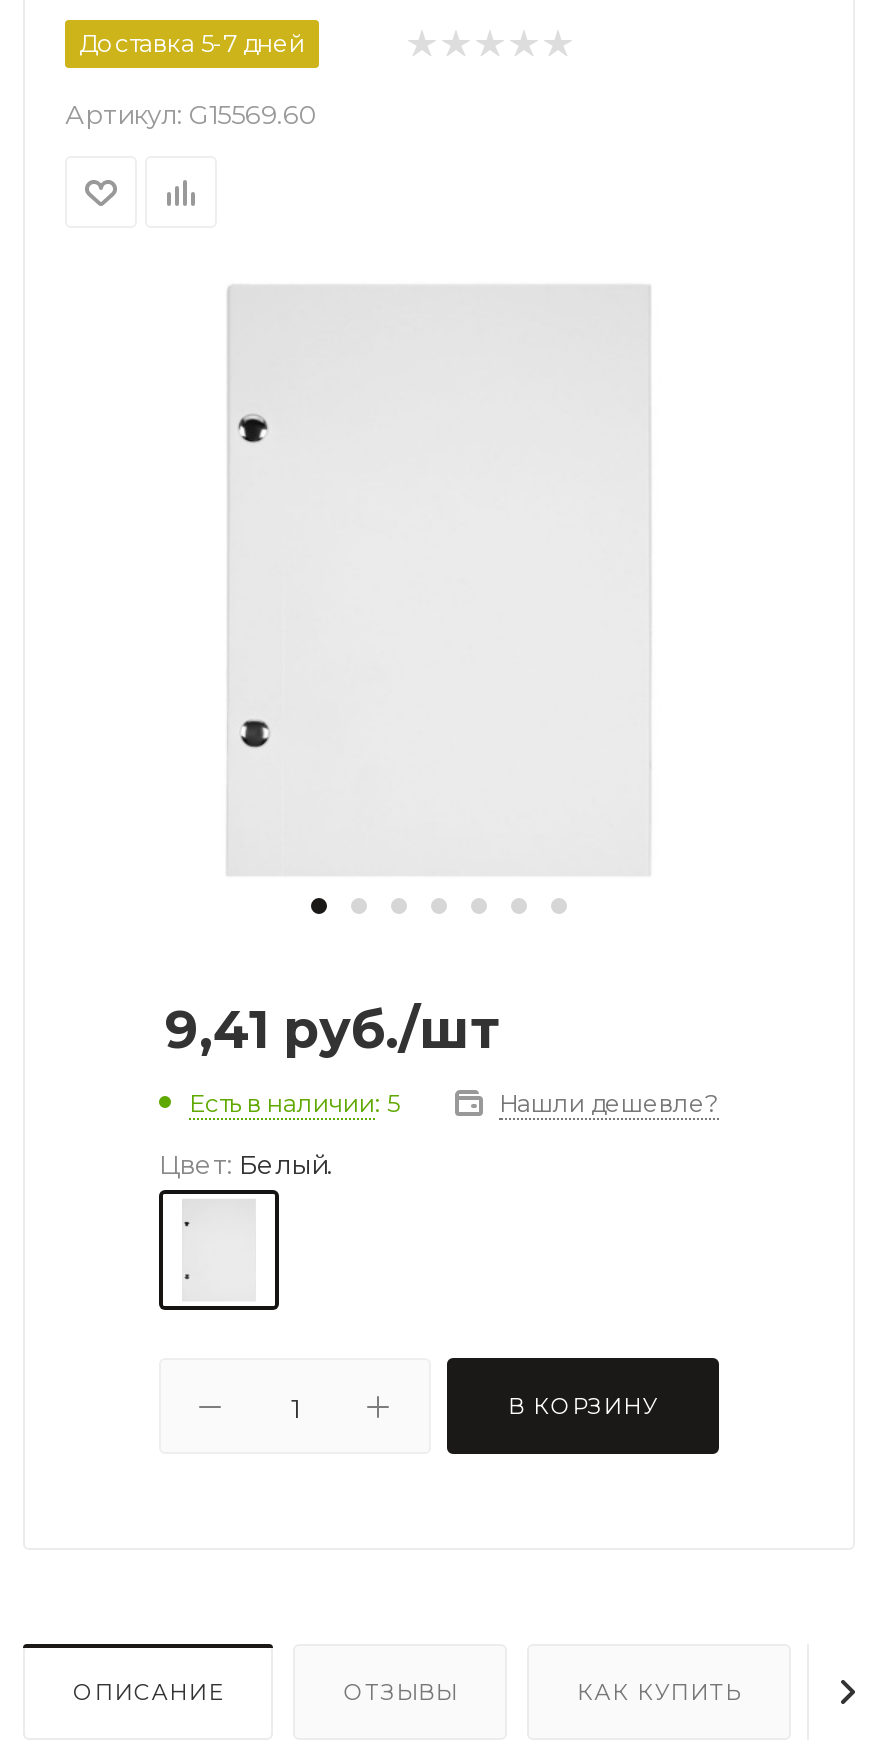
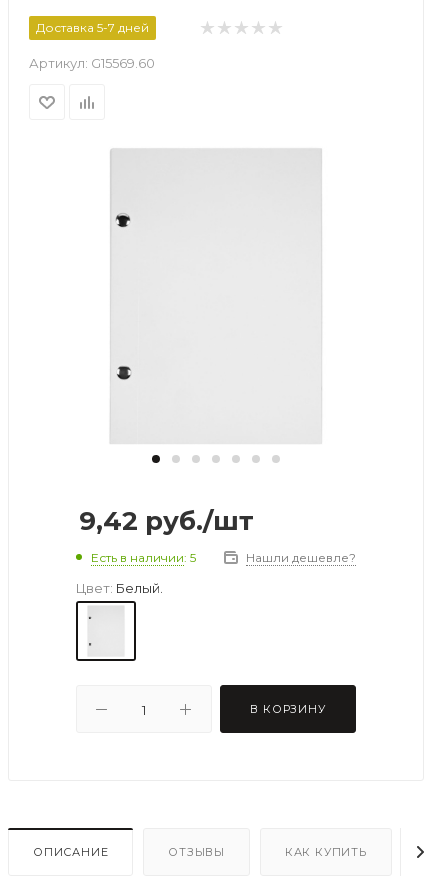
[165,998,501,1062] 9,41 руб./шт -> [79,505,254,537] 9,42 руб./шт

